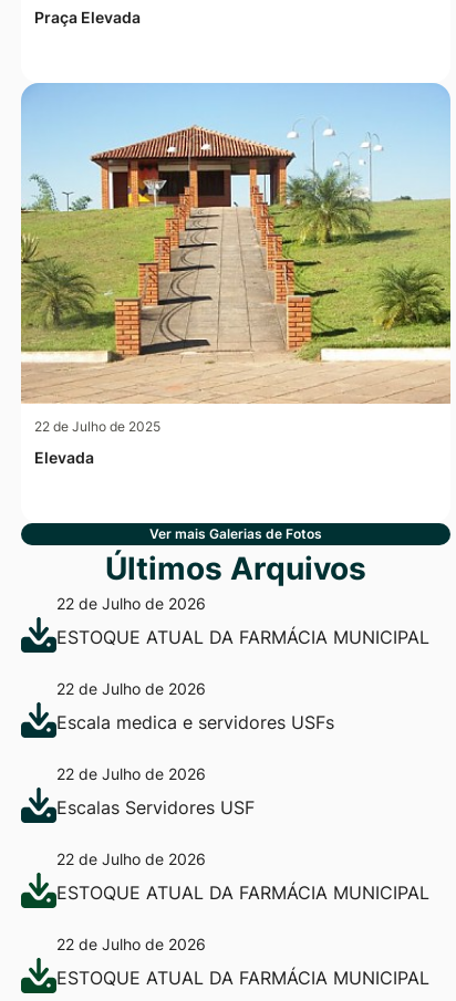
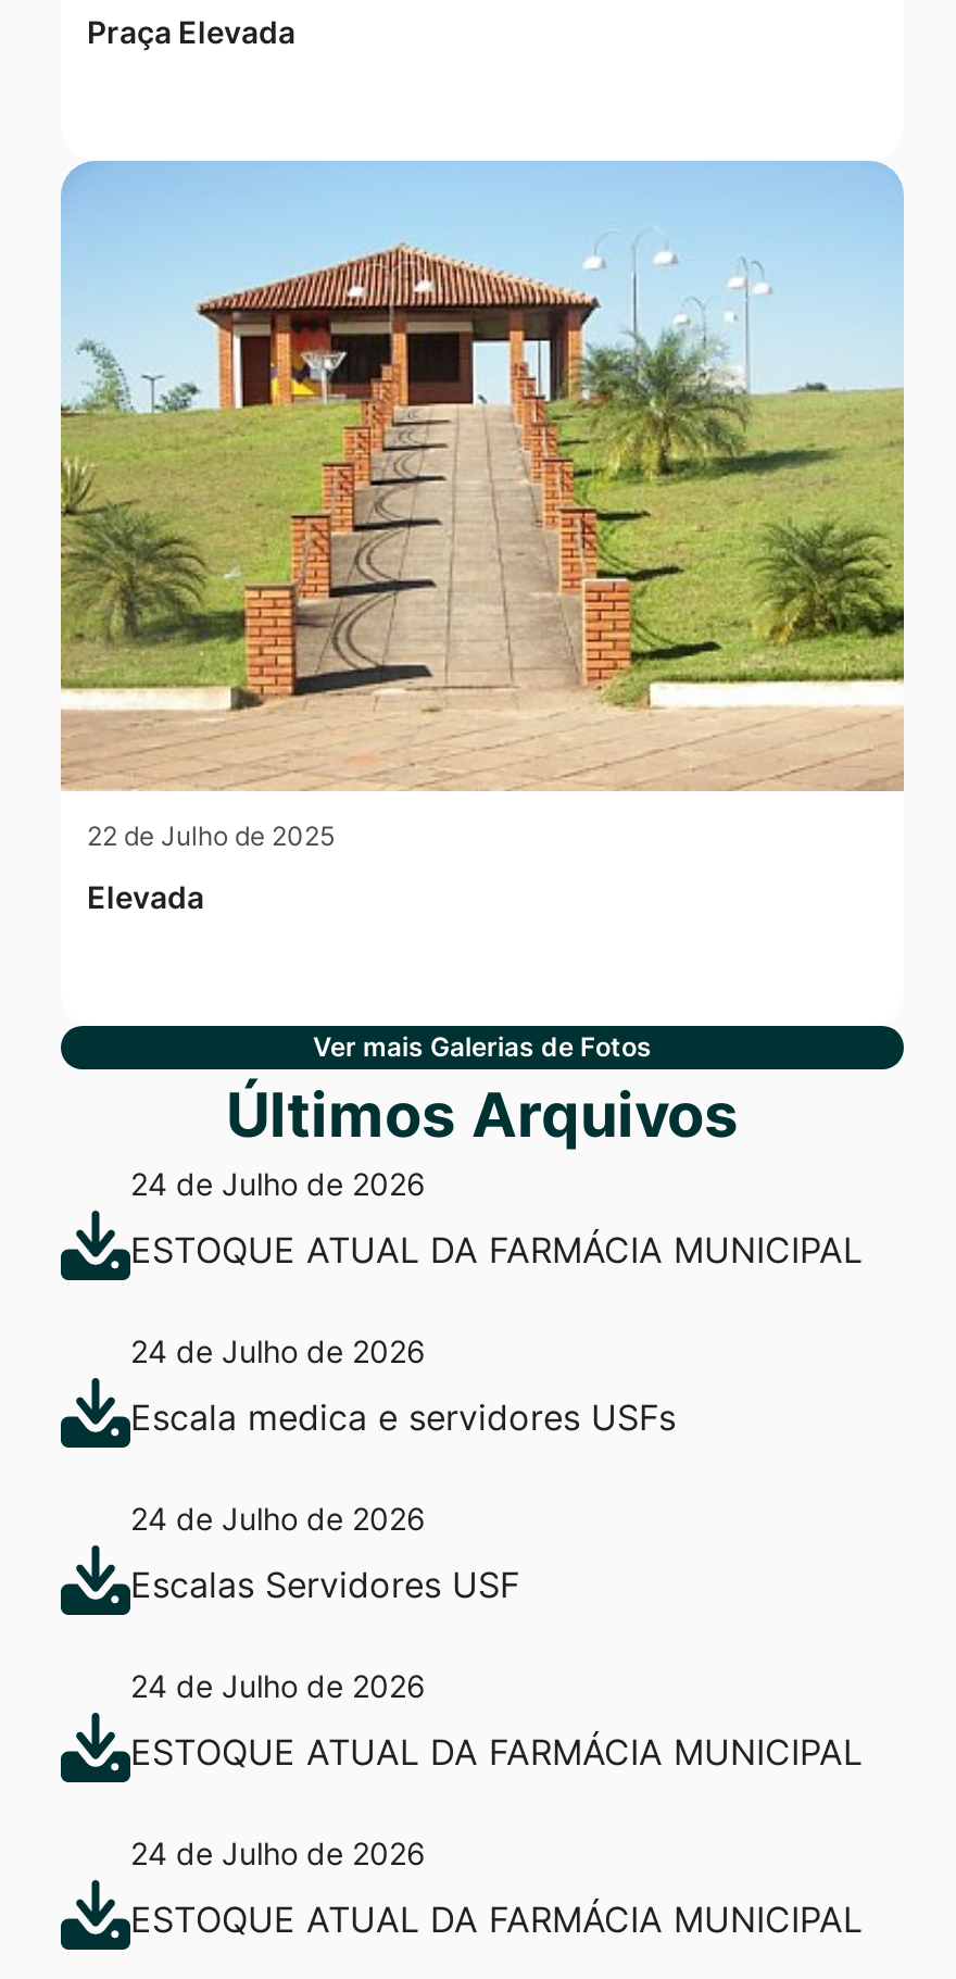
[56,594,206,612] 22 de Julho de 2026 -> [130,1164,426,1201] 24 de Julho de 2026
[56,679,206,698] 22 de Julho de 2026 -> [130,1332,426,1369] 24 de Julho de 2026
[56,764,206,783] 22 de Julho de 2026 -> [130,1499,426,1536] 24 de Julho de 2026
[56,849,206,868] 22 de Julho de 2026 -> [130,1666,426,1703] 24 de Julho de 2026
[56,934,206,953] 22 de Julho de 2026 -> [130,1834,426,1871] 24 de Julho de 2026

